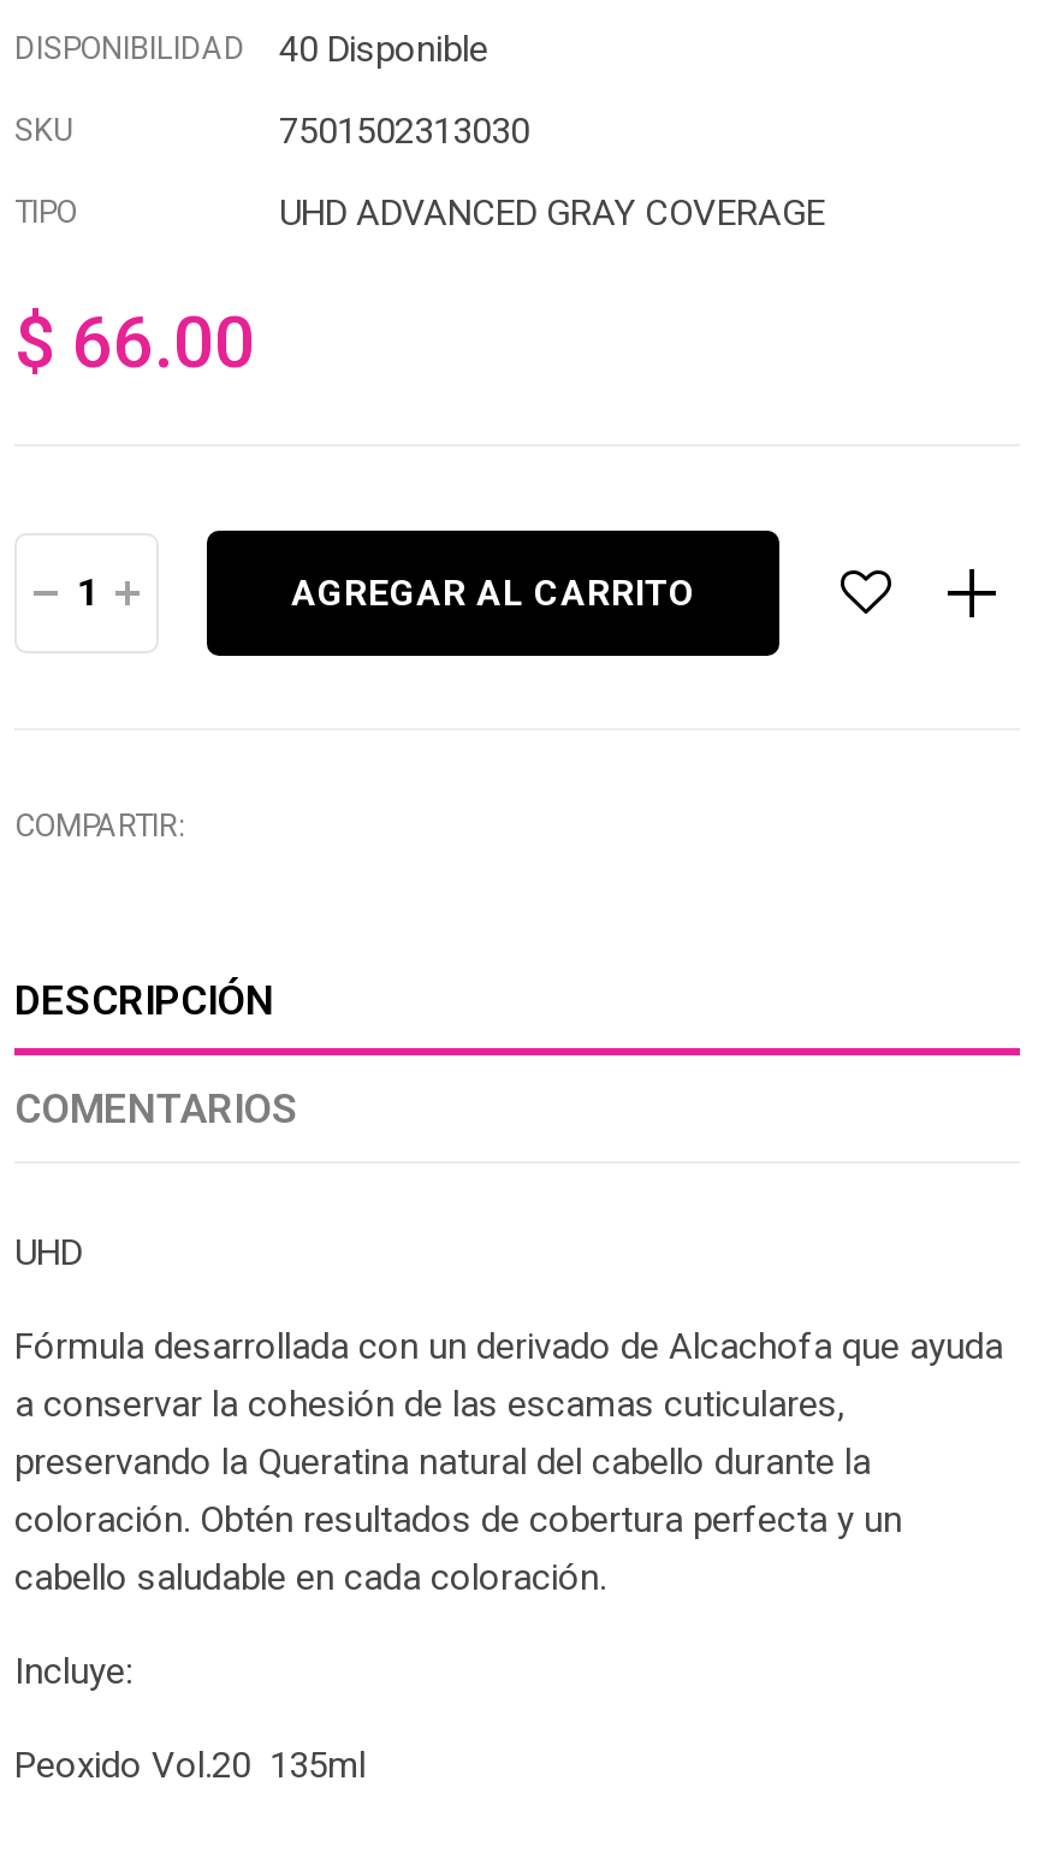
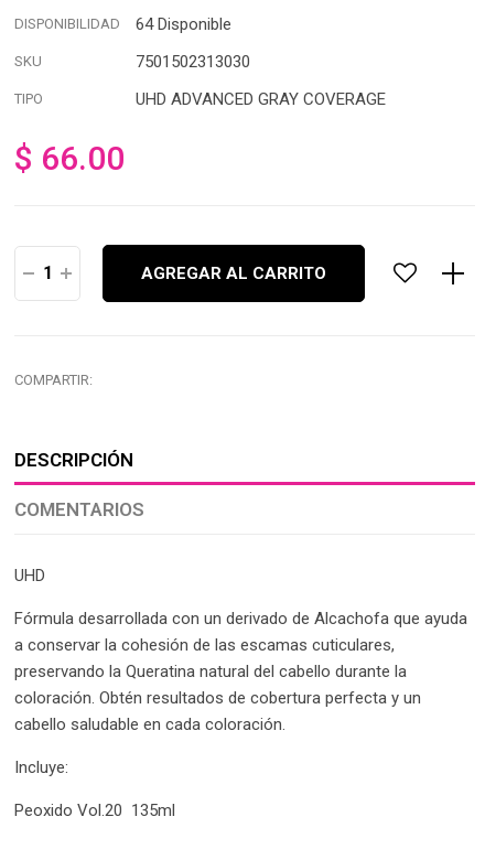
[14,27,488,71] DISPONIBILIDAD 40 Disponible -> [14,14,231,34] DISPONIBILIDAD 64 Disponible

